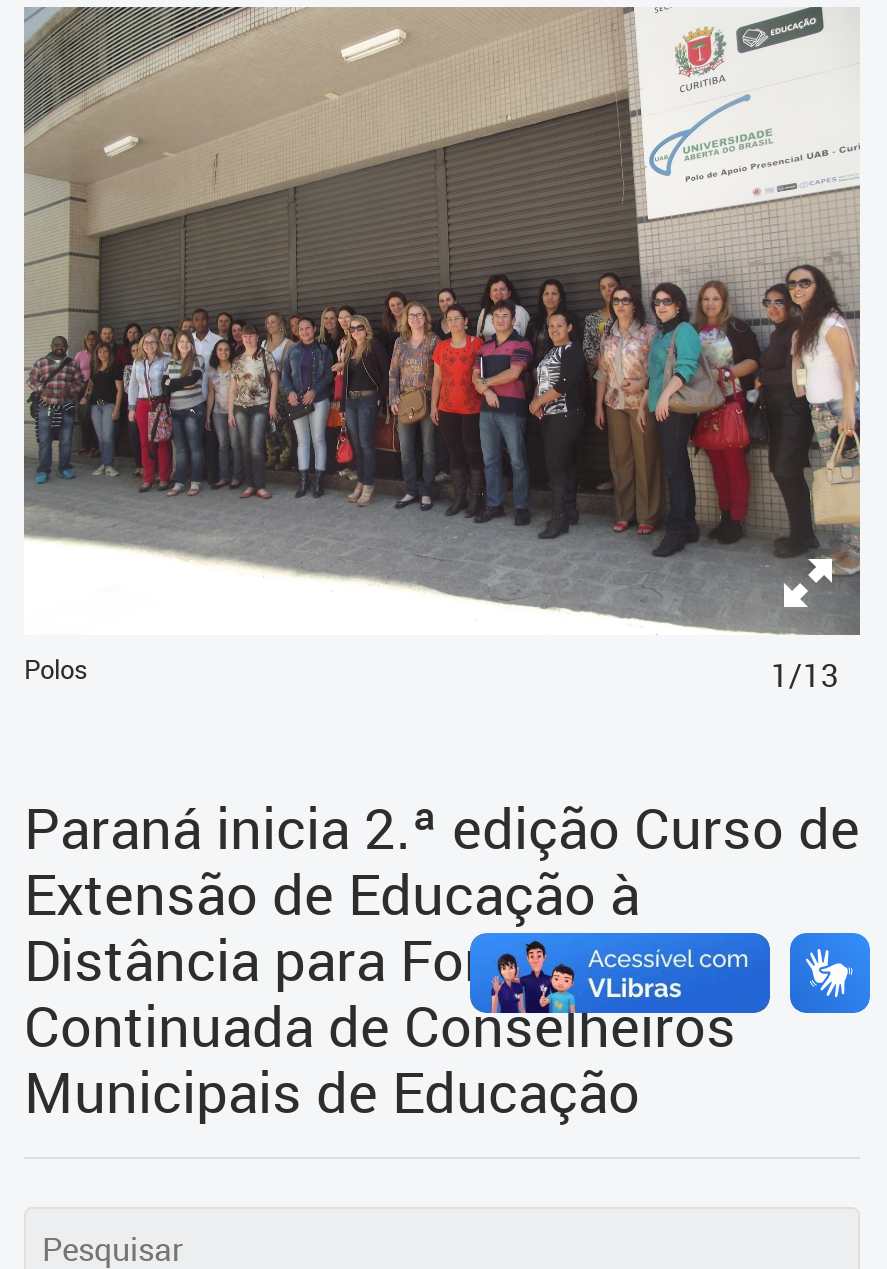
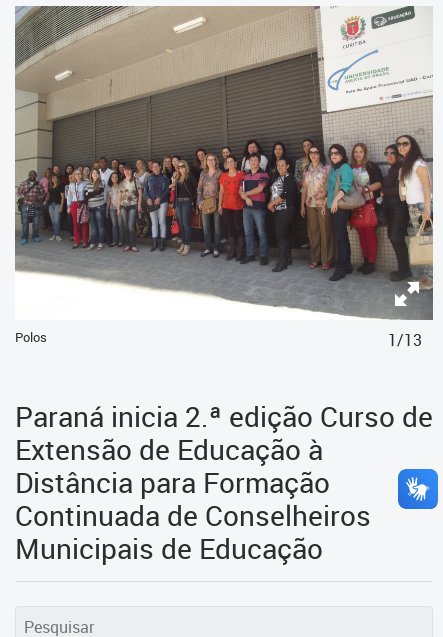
[662,931,772,1015] [image] -> none

